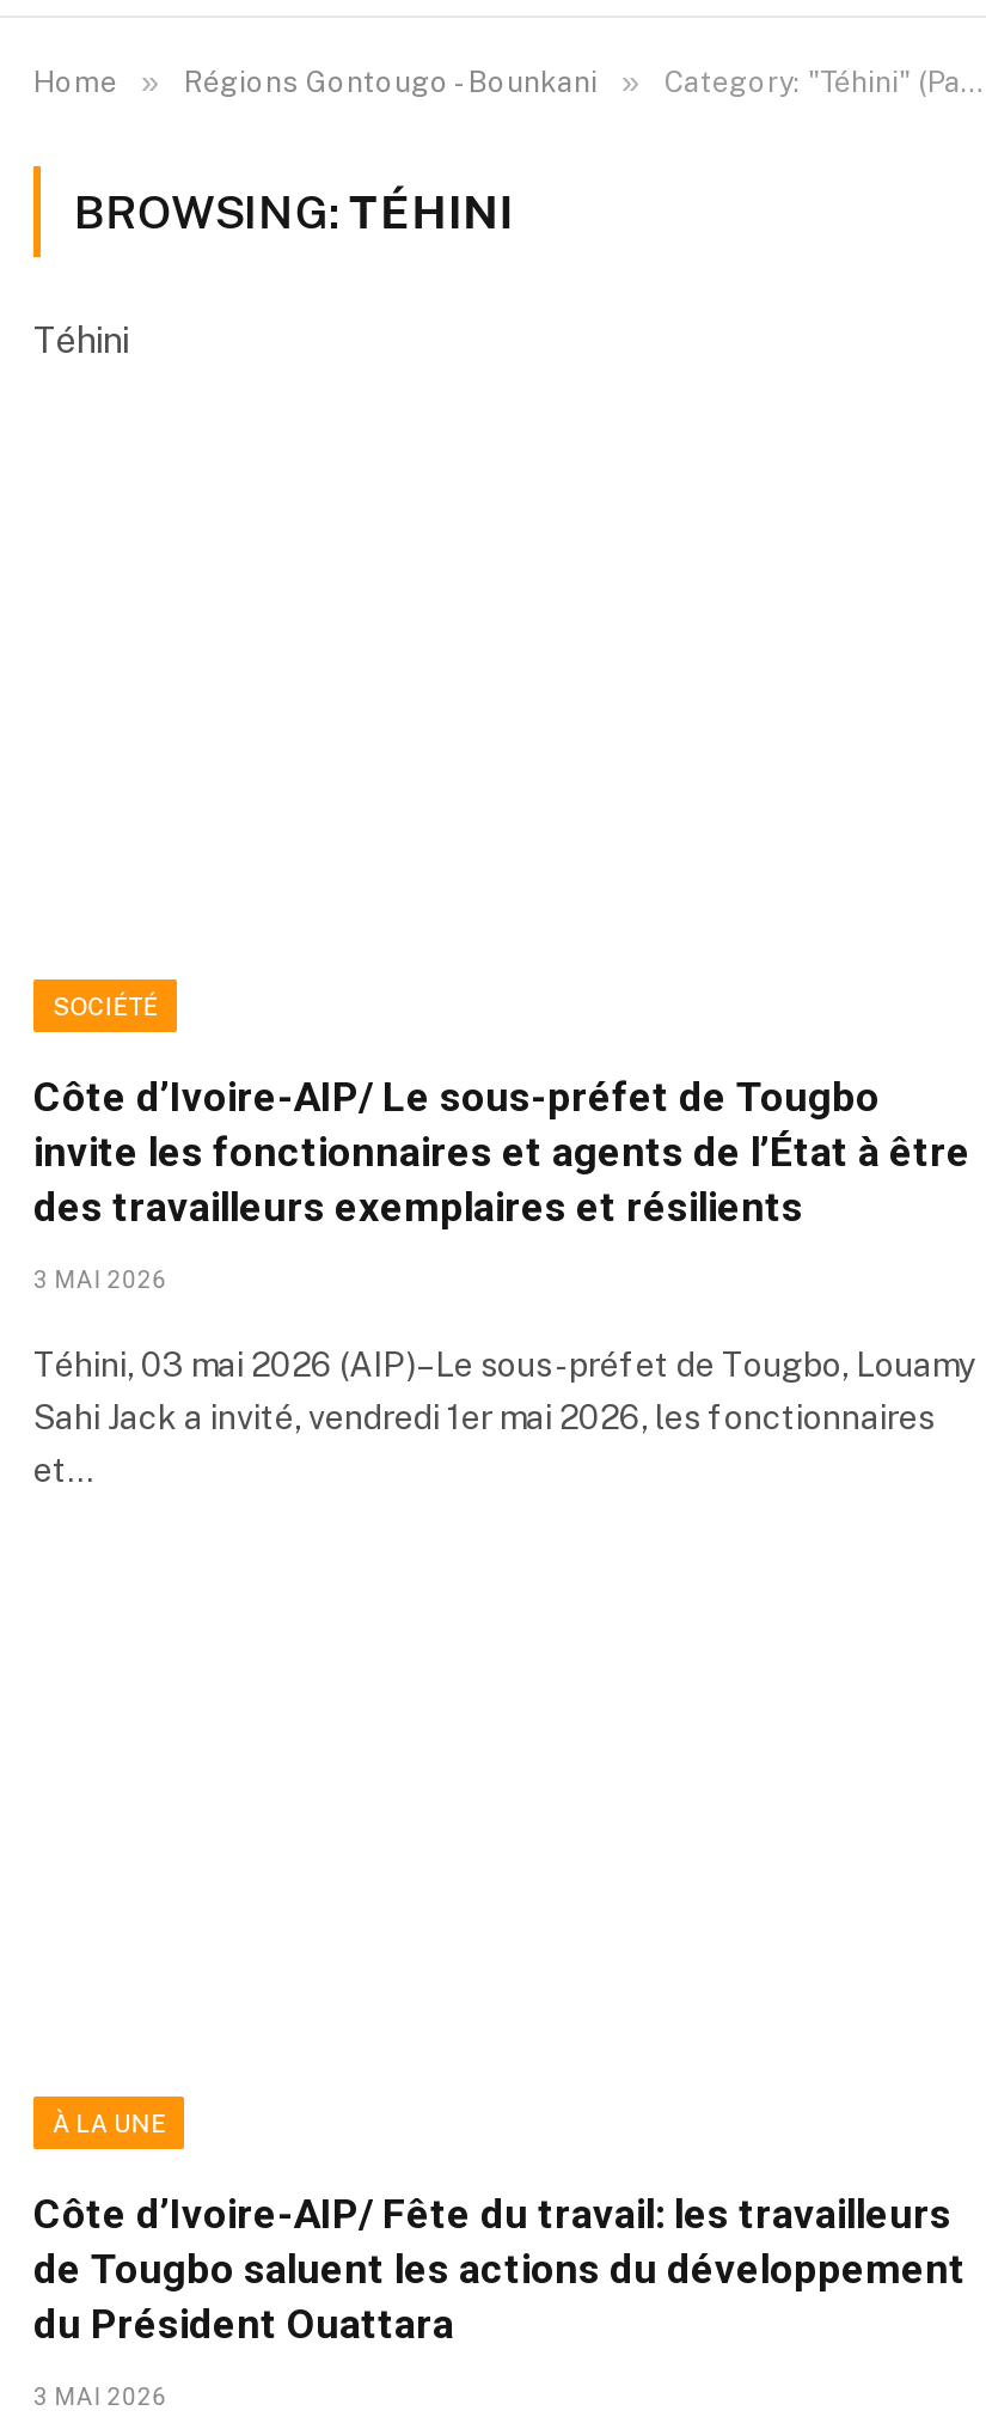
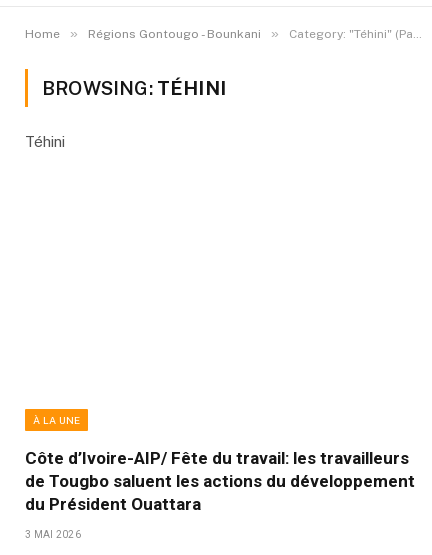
[33,991,975,1489] SOCIÉTÉ | Côte d’Ivoire-AIP/ Le sous-préfet de Tougbo | invite les fonctionnaires et agents de l’État à être | des travailleurs exemplaires et résilients | 3 MAI 2026 | Téhini, 03 mai 2026 (AIP)–Le sous-préfet de Tougbo, Louamy | Sahi Jack a invité, vendredi 1er mai 2026, les fonctionnaires | et… -> none

